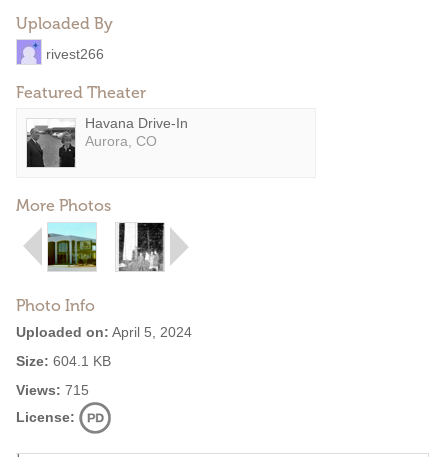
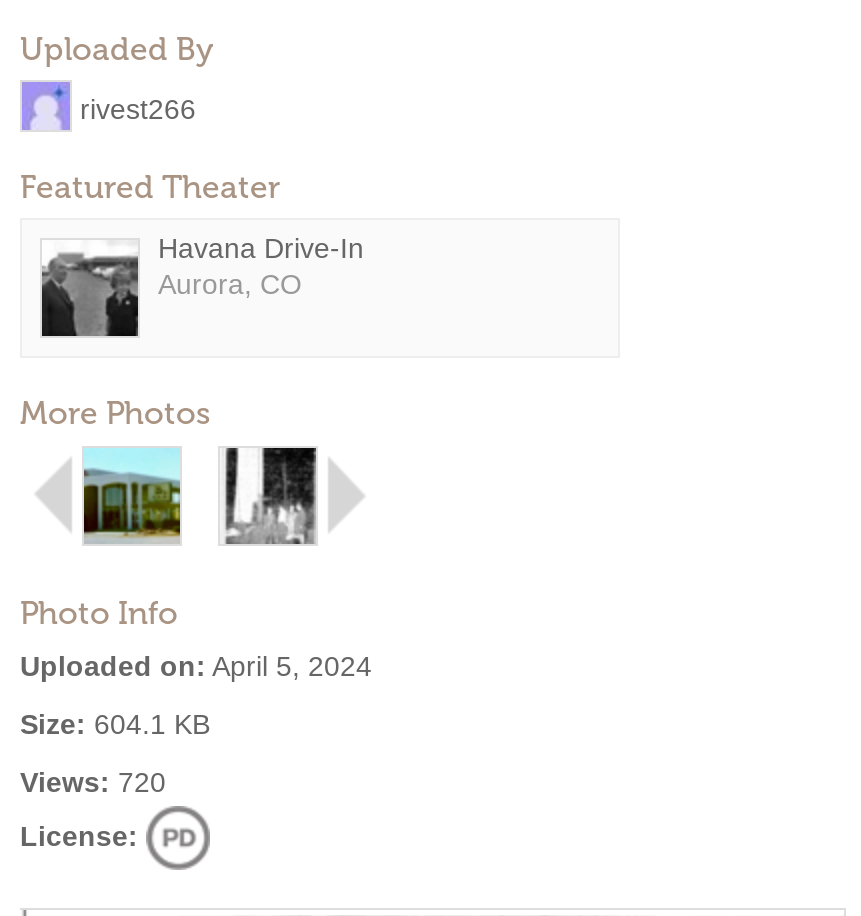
[16,382,89,398] Views: 715 -> [20,766,166,798] Views: 720

